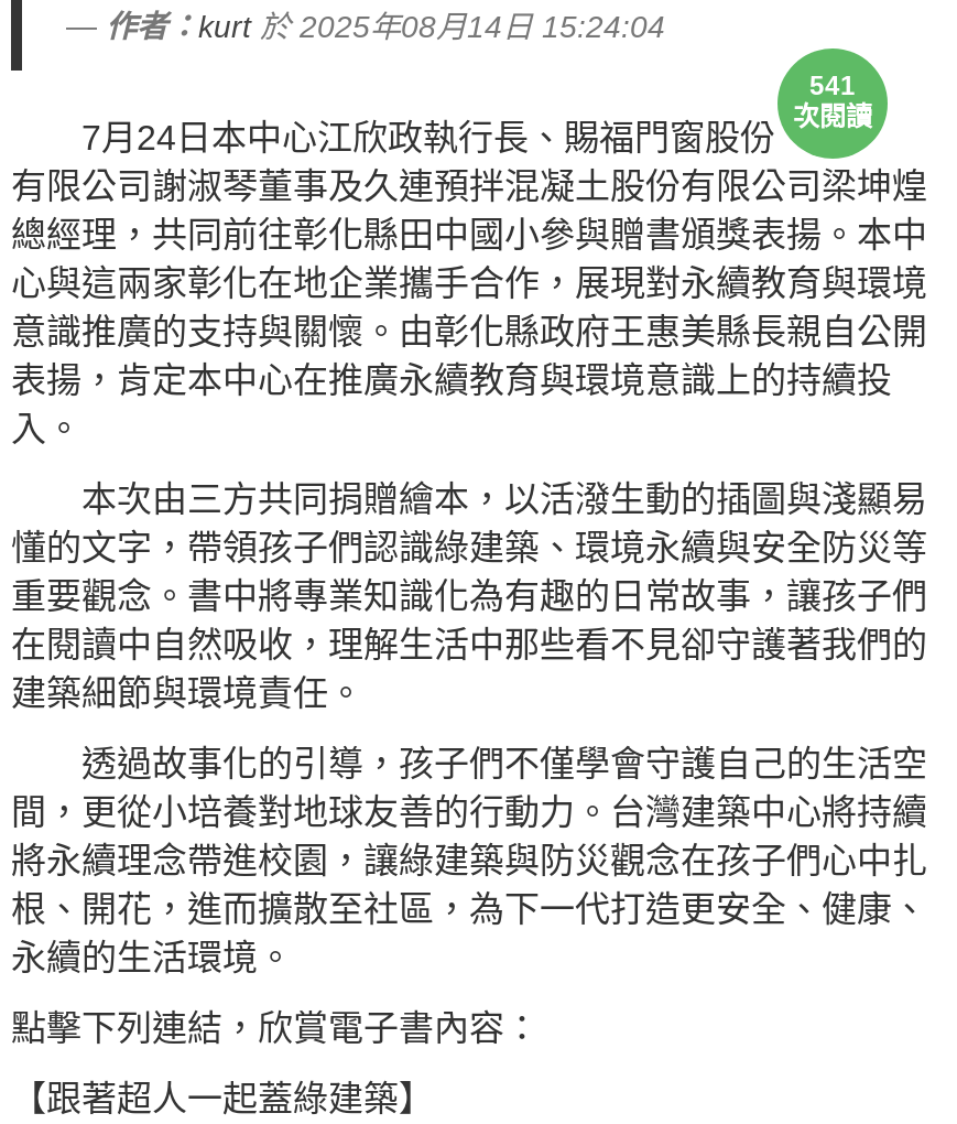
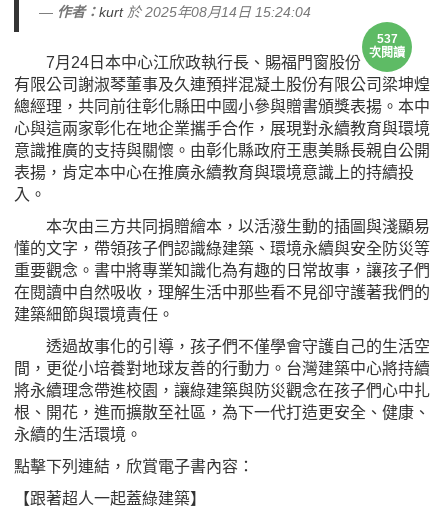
[809,71,856,101] 541 -> [376,32,397,46] 537

